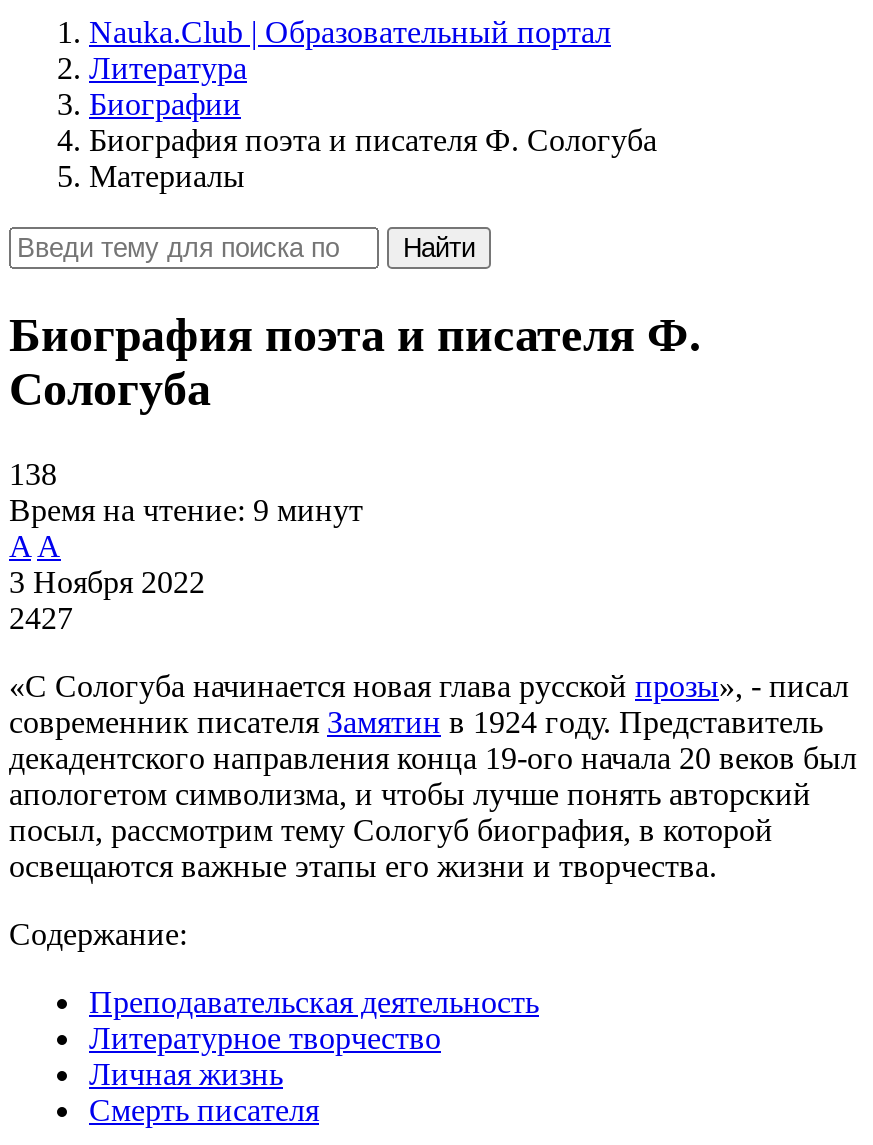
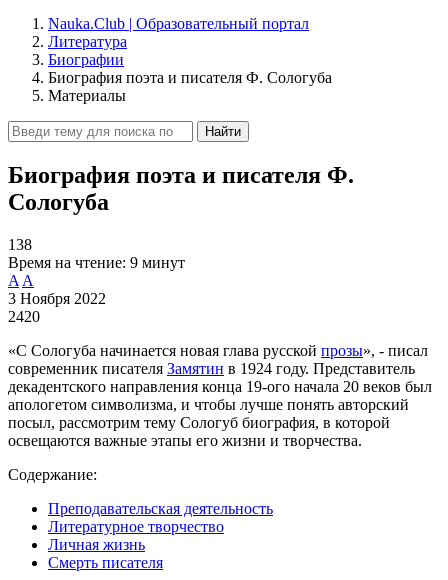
[9,601,73,635] 2427 -> [8,308,40,325] 2420

